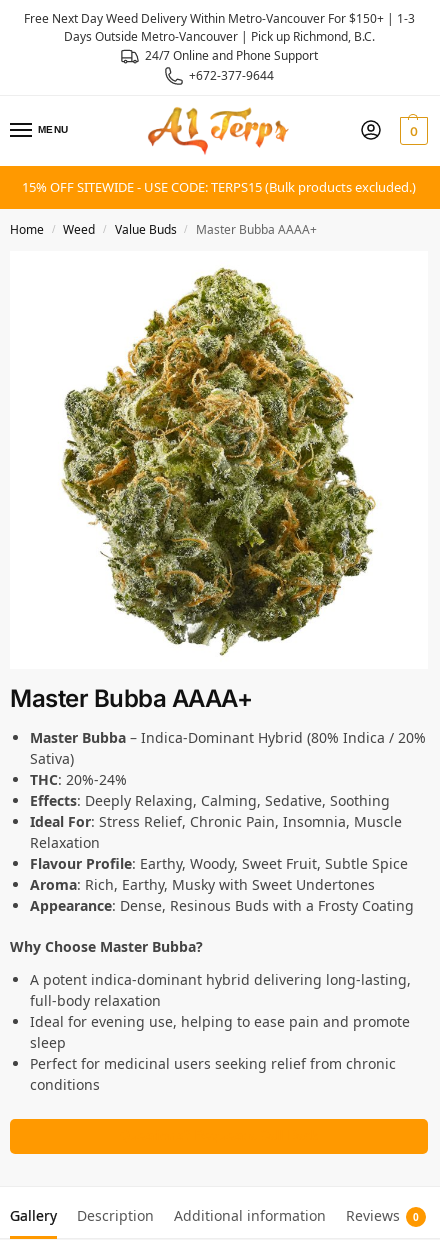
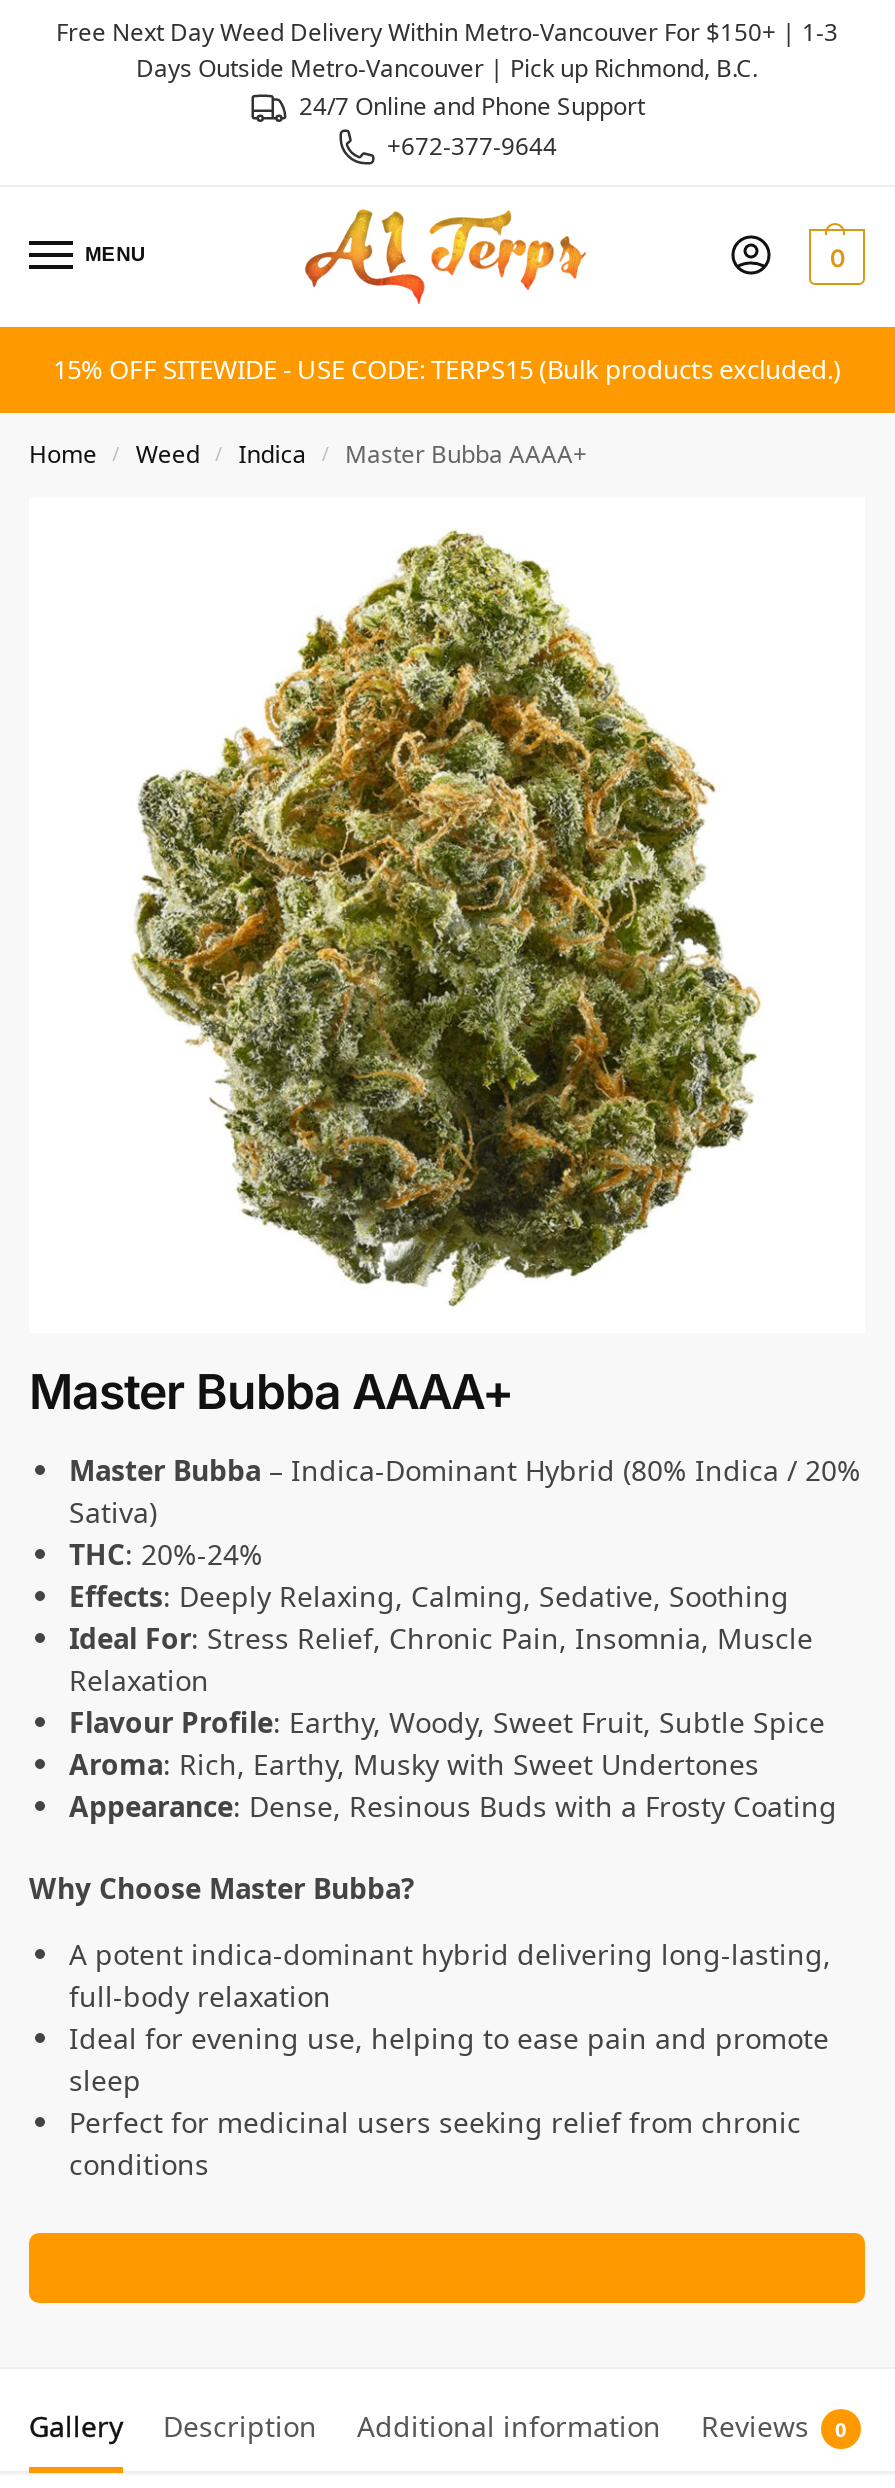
[10,221,317,238] Home / Weed / Value Buds / Master Bubba AAAA+ -> [29,437,587,471] Home / Weed / Indica / Master Bubba AAAA+

